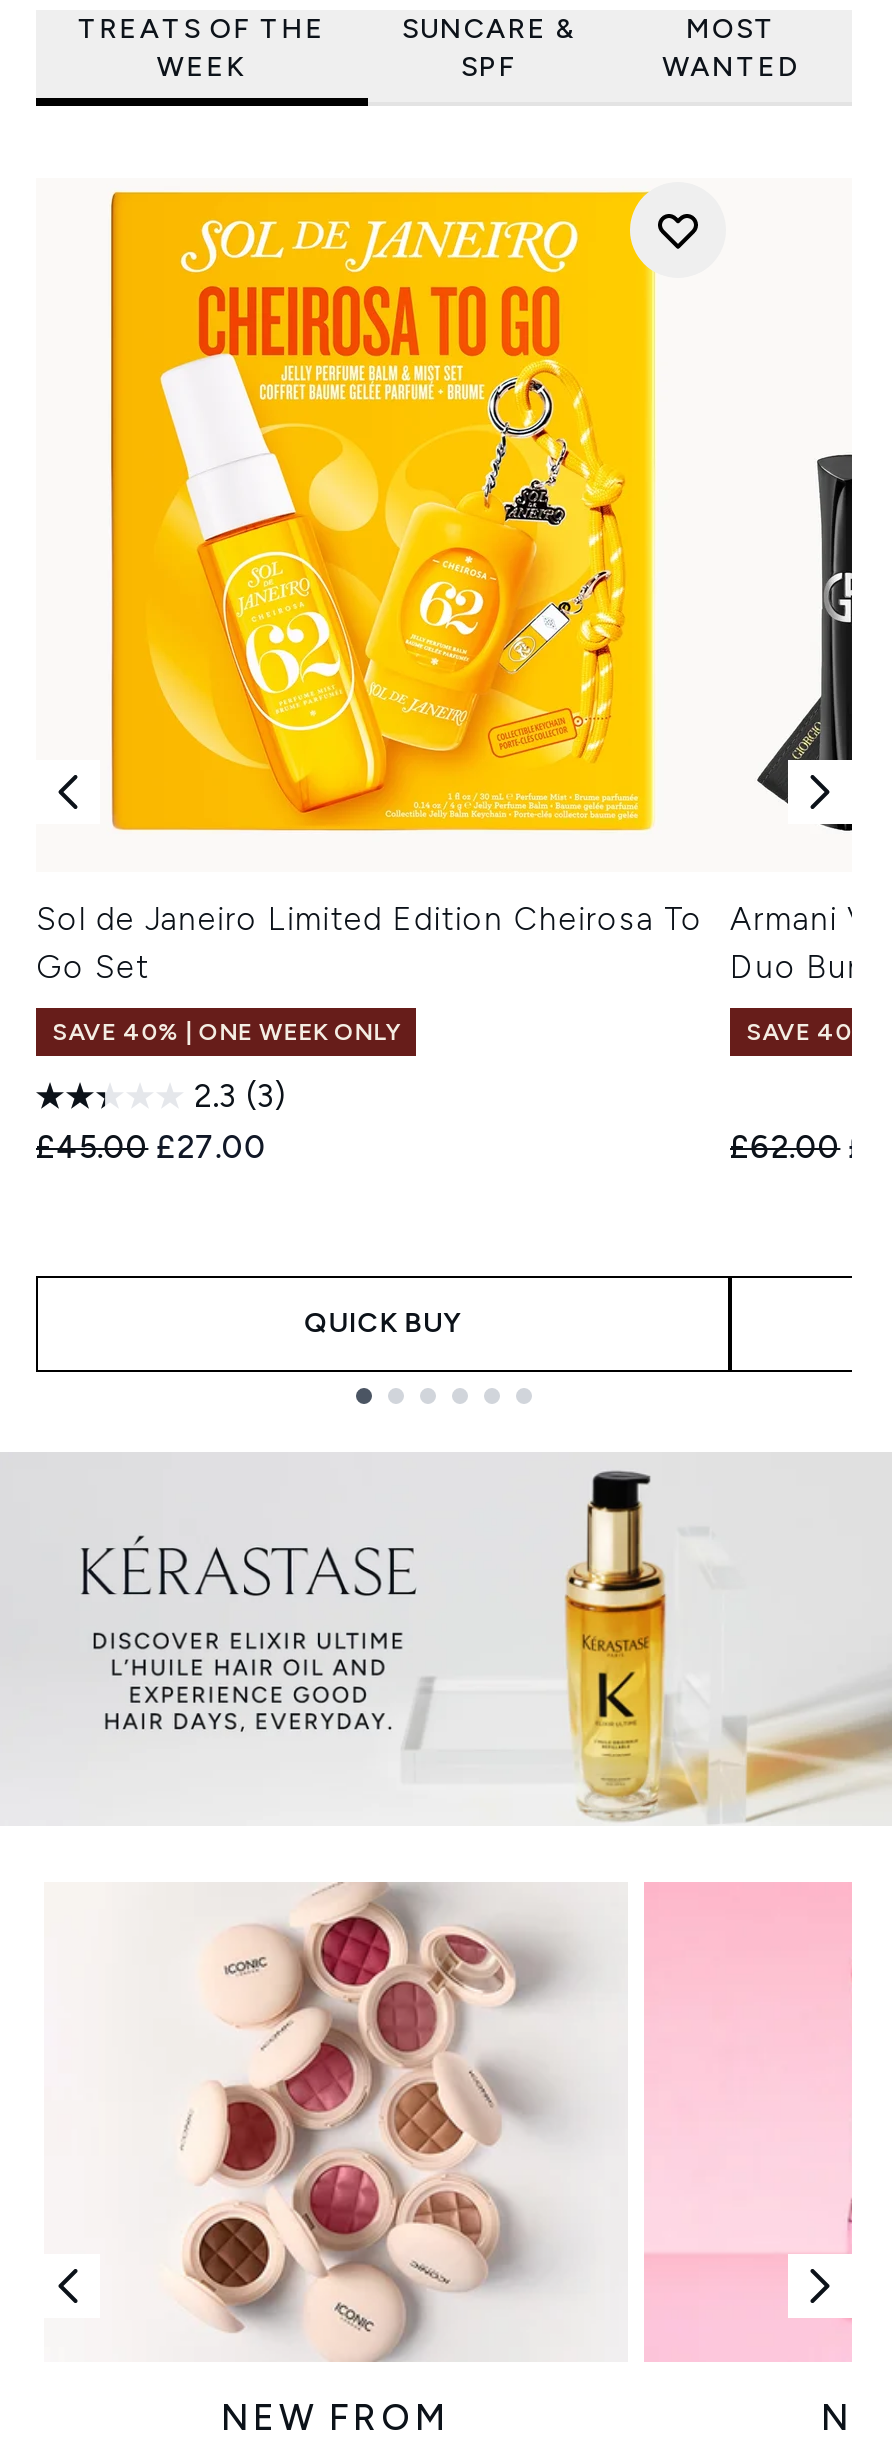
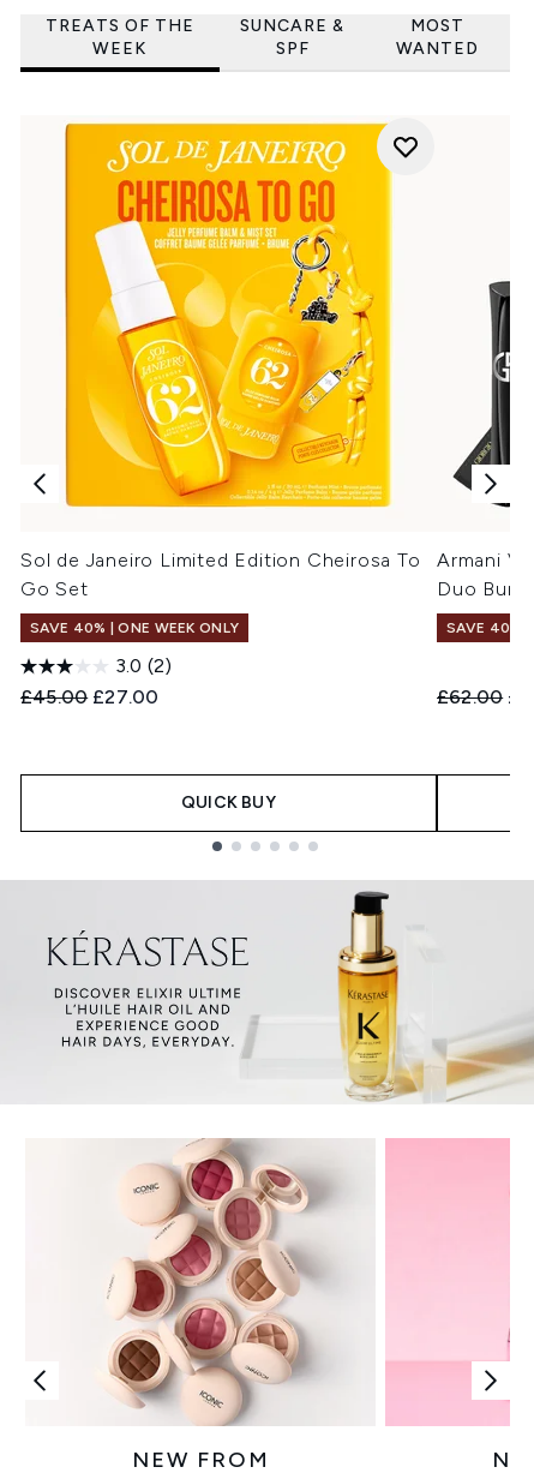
[194,1076,286,1114] 2.3 (3) -> [115,654,172,677] 3.0 (2)

